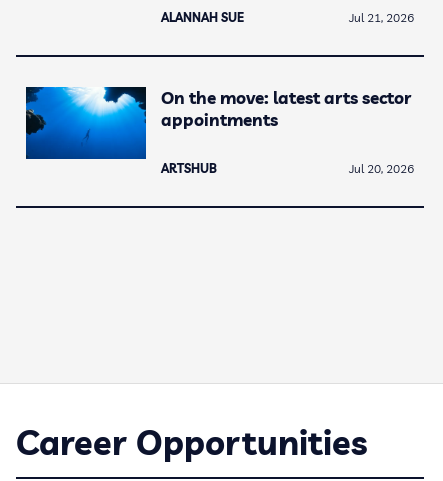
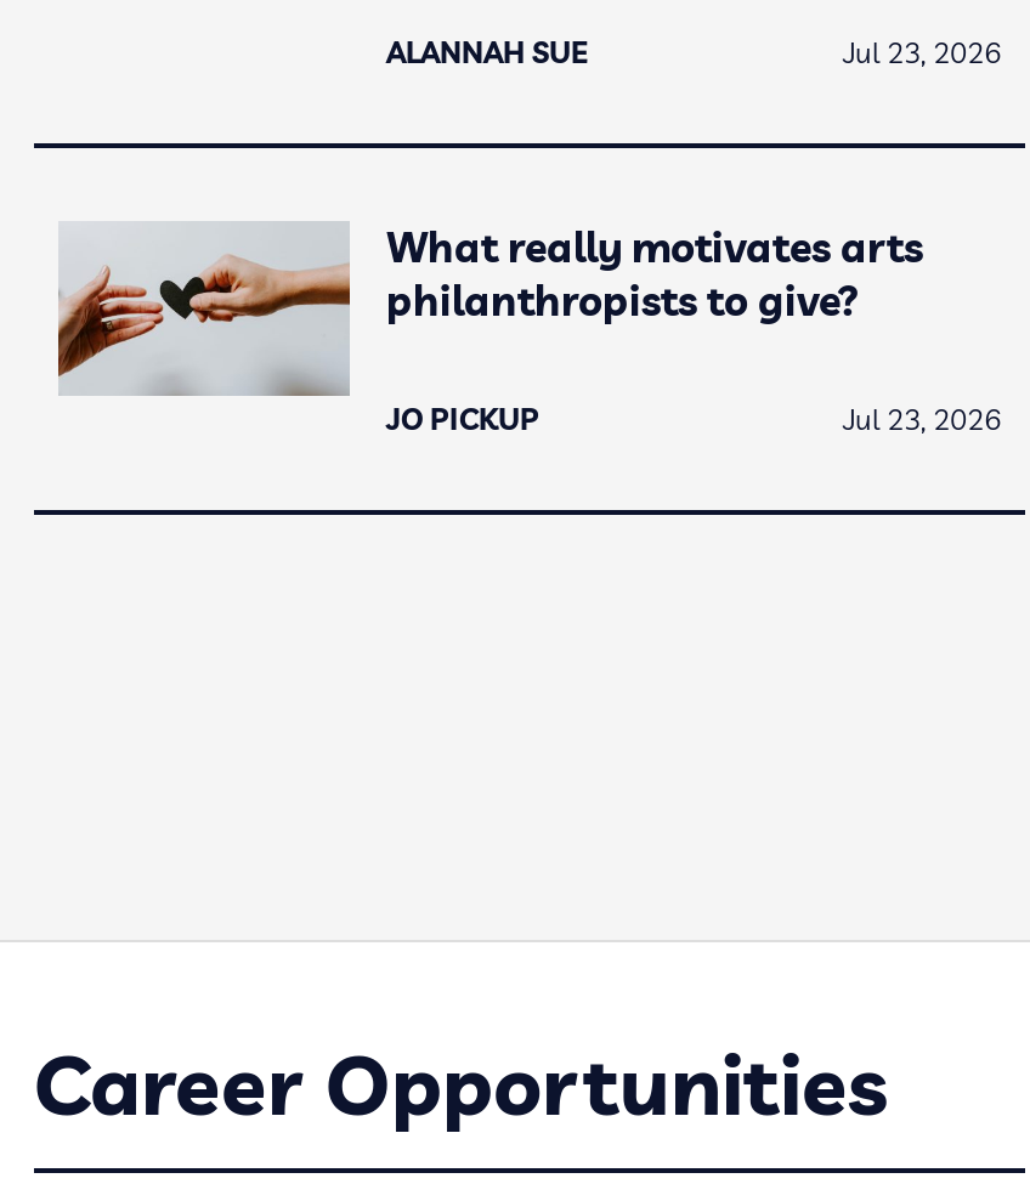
[349,10,414,25] Jul 21, 2026 -> [843,34,1001,71] Jul 23, 2026
[25,86,411,160] [image] | On the move: latest arts sector | appointments -> [56,221,923,398] [image] | What really motivates arts | philanthropists to give?
[161,161,414,176] ARTSHUB | Jul 20, 2026 -> [386,401,1001,437] JO PICKUP | Jul 23, 2026

